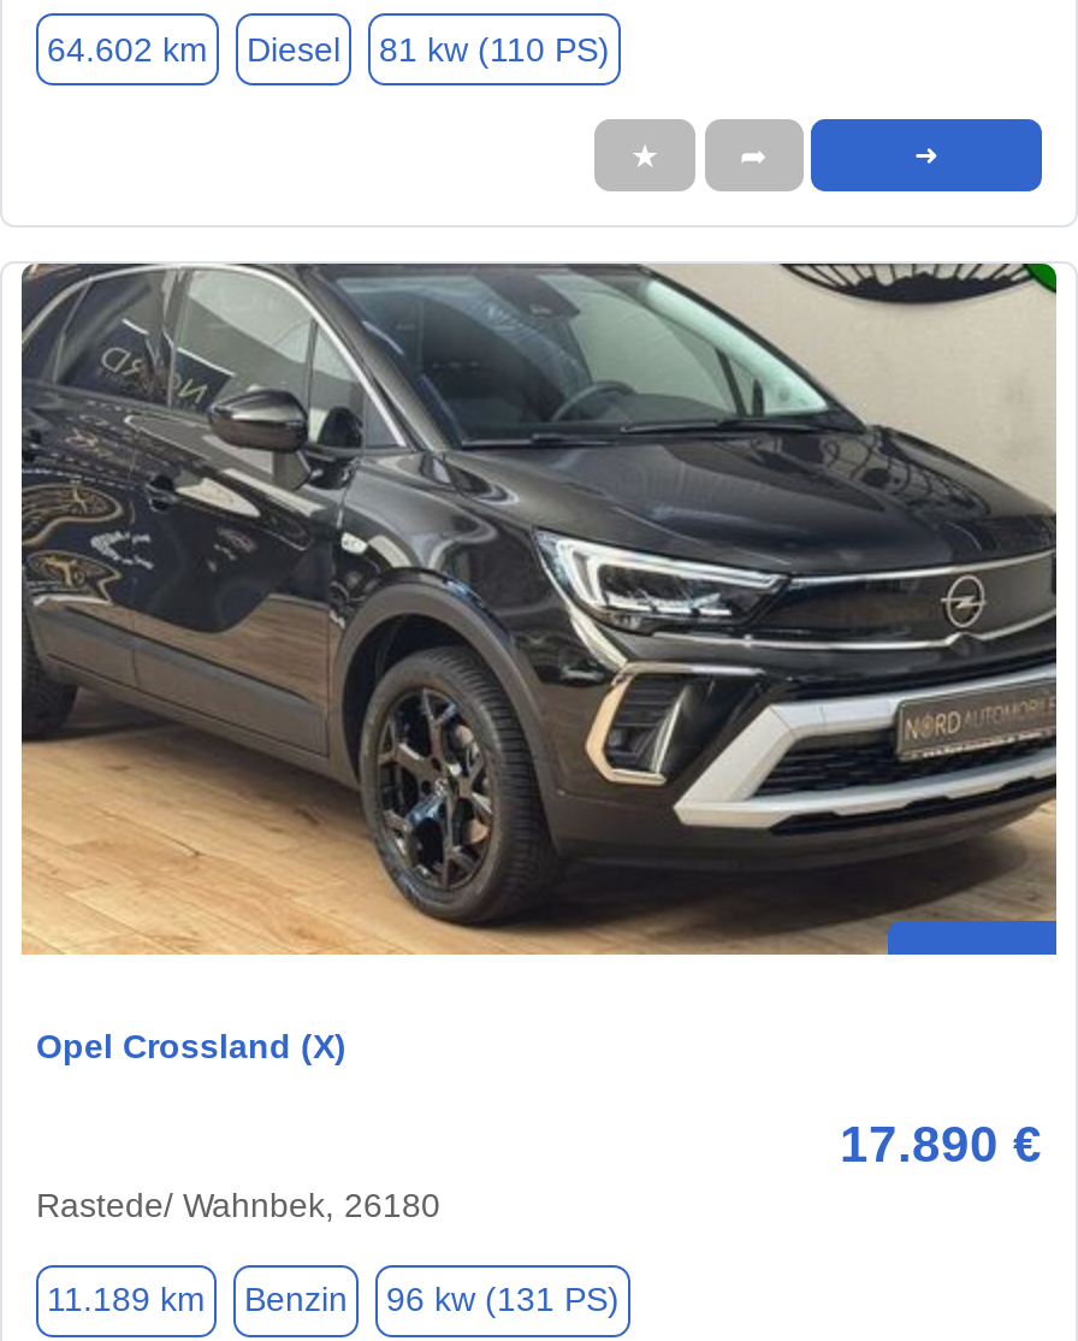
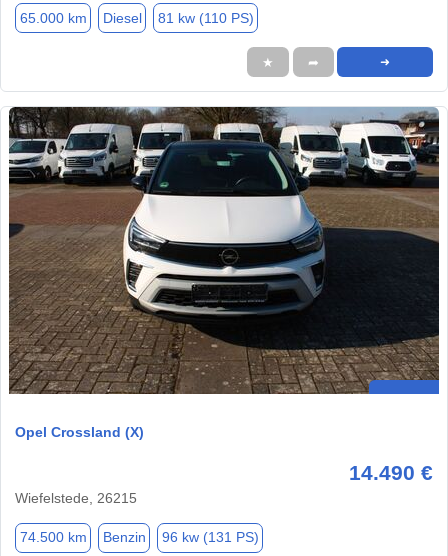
[47,30,610,69] 64.602 km Diesel 81 kw (110 PS) -> [19,10,253,26] 65.000 km Diesel 81 kw (110 PS)
[19,261,1059,957] [image] -> [8,106,440,395] [image]
[36,1116,1042,1224] 17.890 € | Rastede/ Wahnbek, 26180 -> [15,461,433,506] 14.490 € | Wiefelstede, 26215
[47,1281,620,1319] 11.189 km Benzin 96 kw (131 PS) -> [19,529,258,545] 74.500 km Benzin 96 kw (131 PS)

